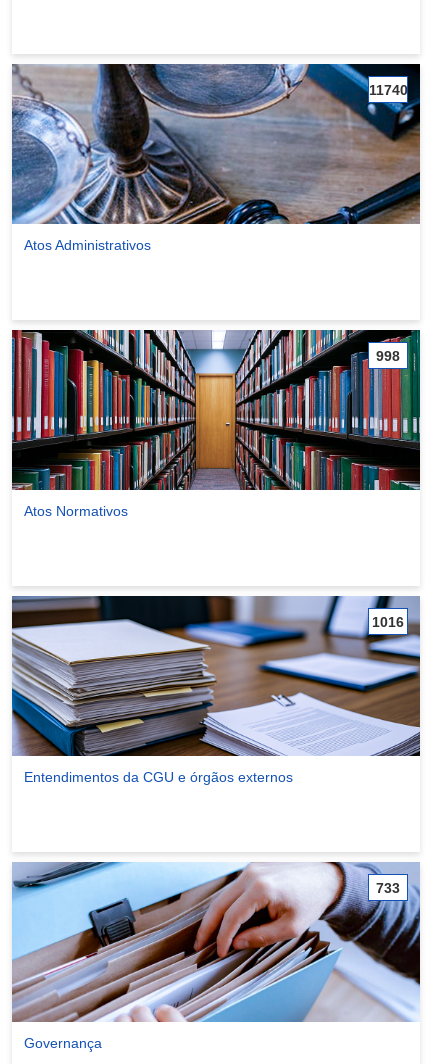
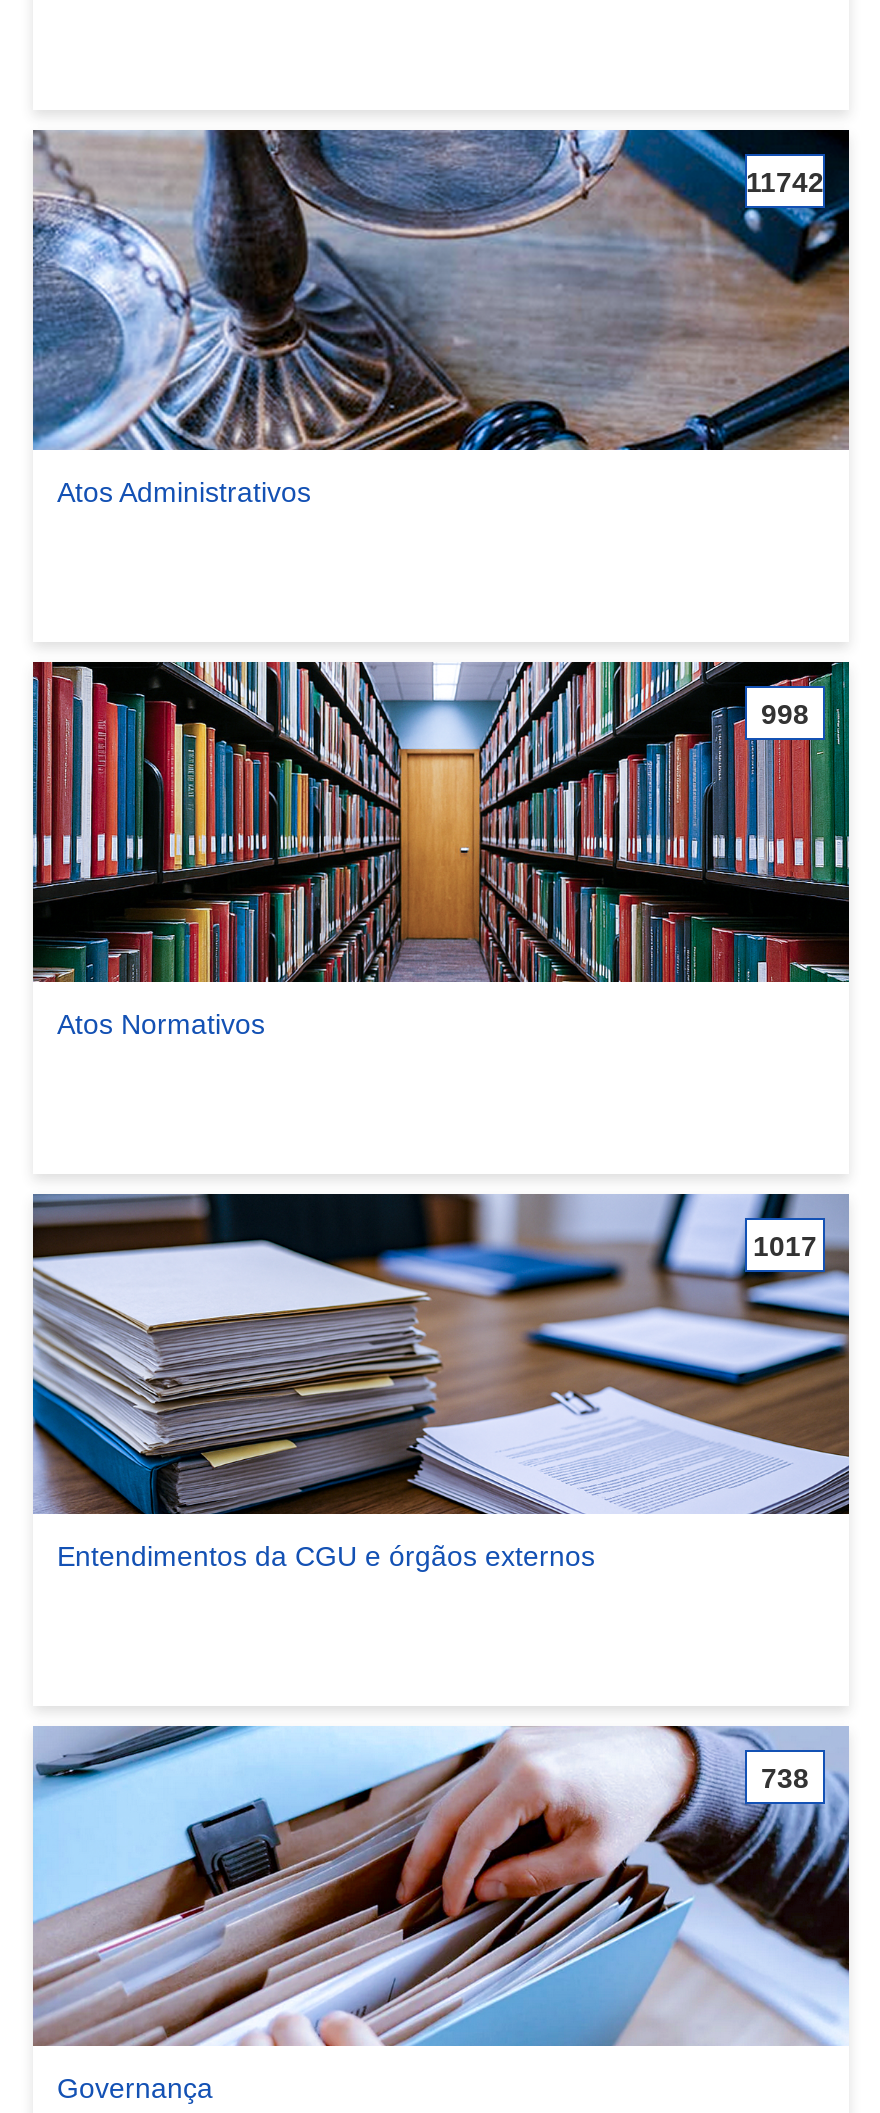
[368,81,407,97] 11740 -> [746,165,824,197] 11742
[372,613,404,629] 1016 -> [753,1229,817,1261] 1017
[376,879,400,895] 733 -> [761,1761,809,1793] 738

